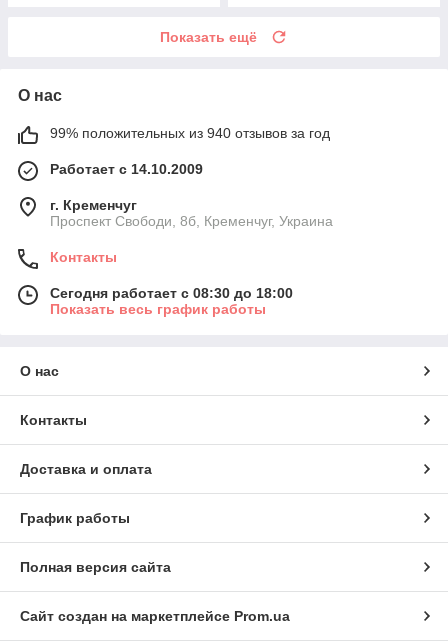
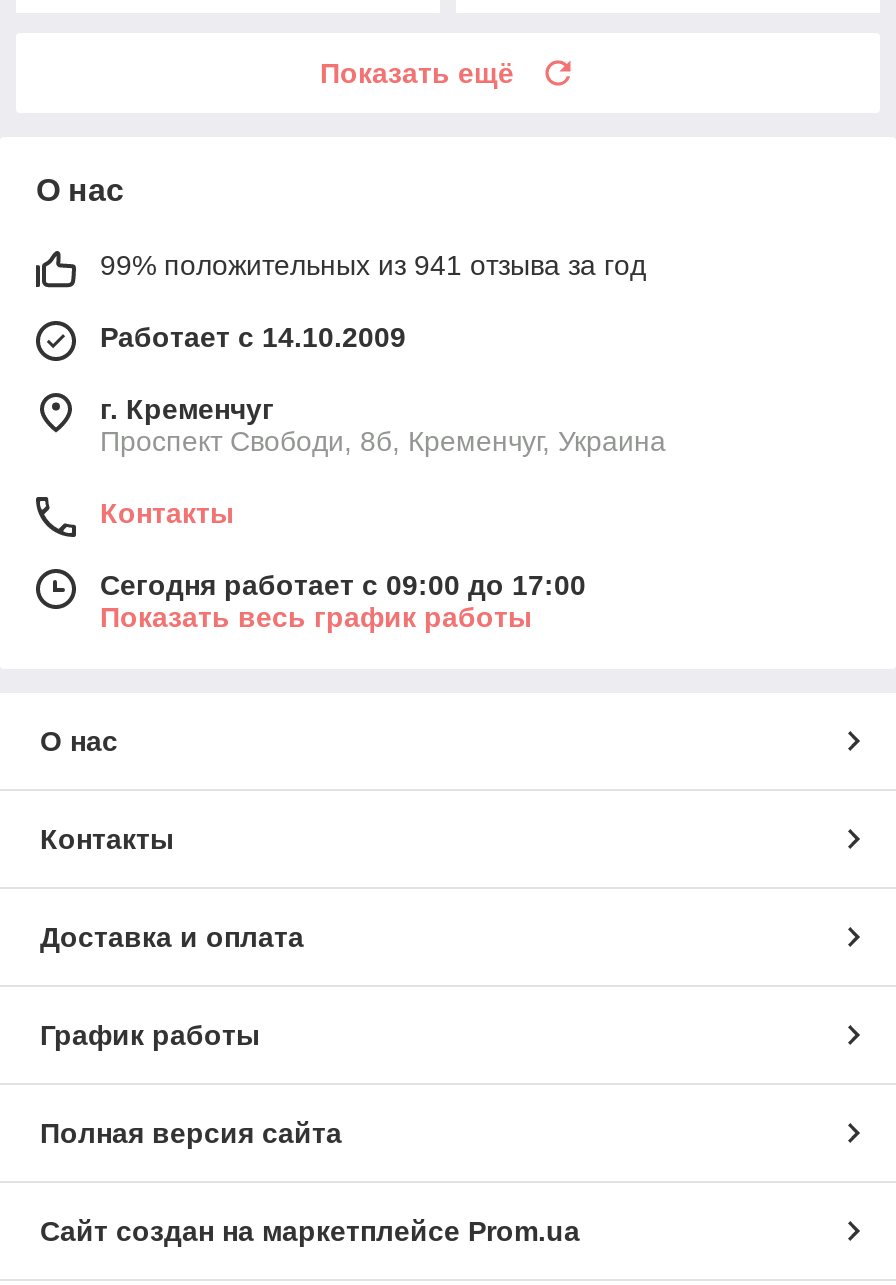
[50,125,330,141] 99% положительных из 940 отзывов за год -> [100,249,646,281] 99% положительных из 941 отзыва за год
[50,285,293,301] Сегодня работает с 08:30 до 18:00 -> [100,569,586,601] Сегодня работает с 09:00 до 17:00

